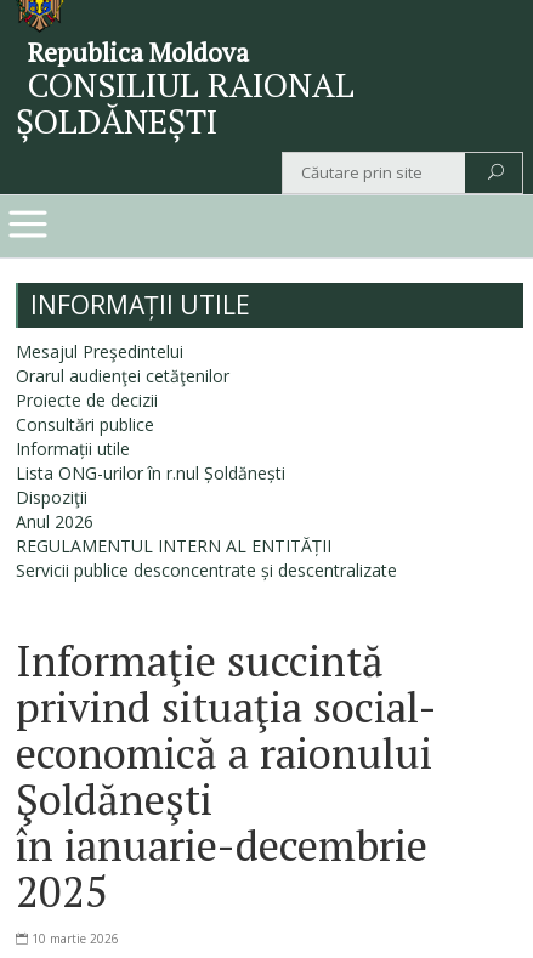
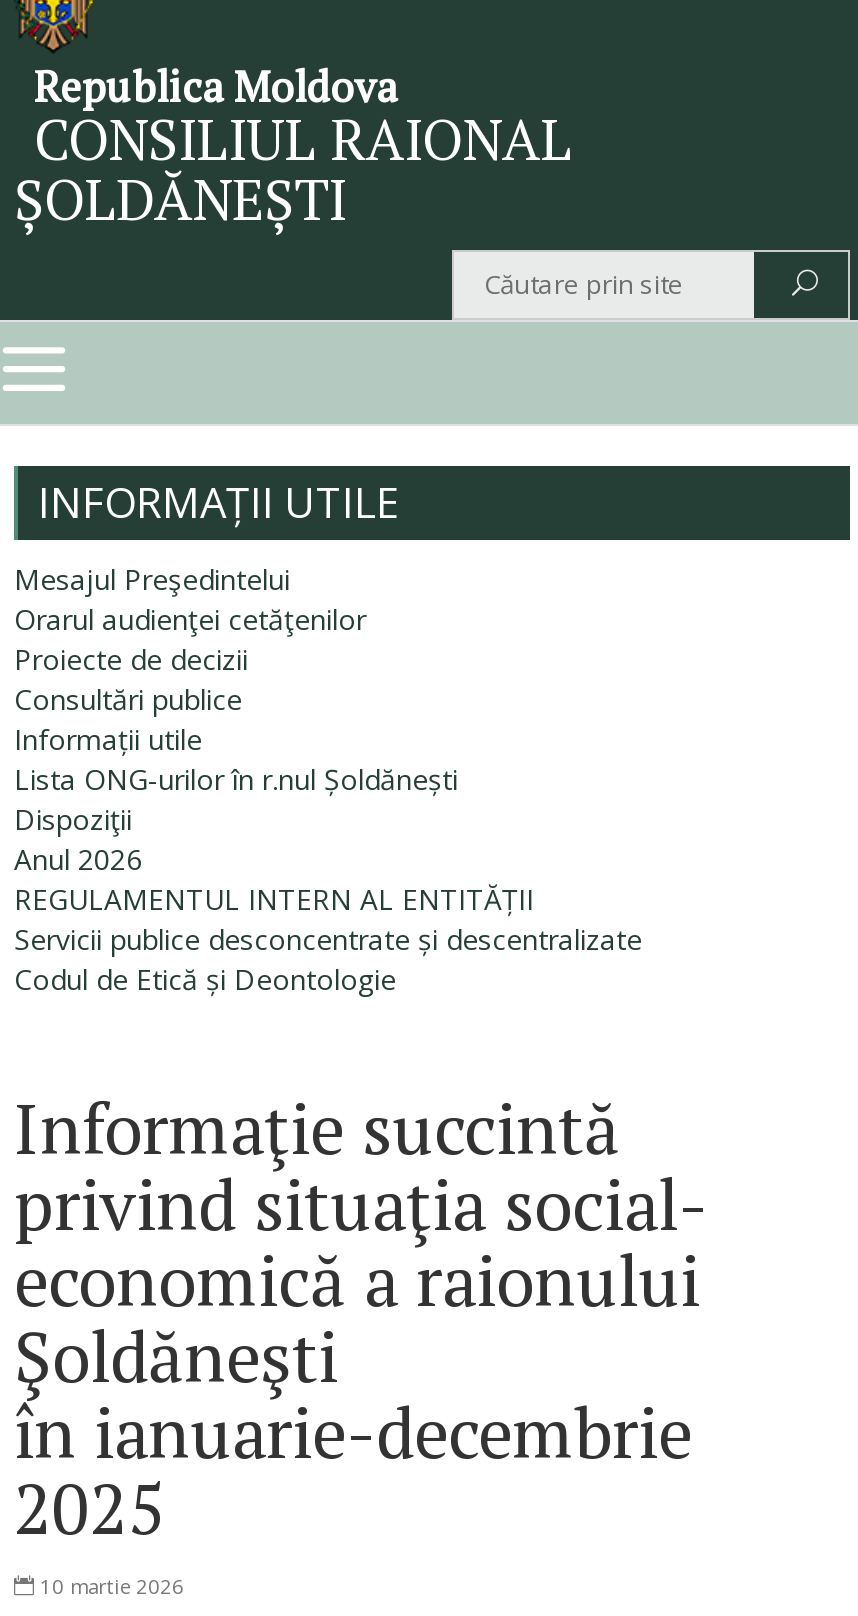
none -> [14,961,396,999] Codul de Etică și Deontologie

